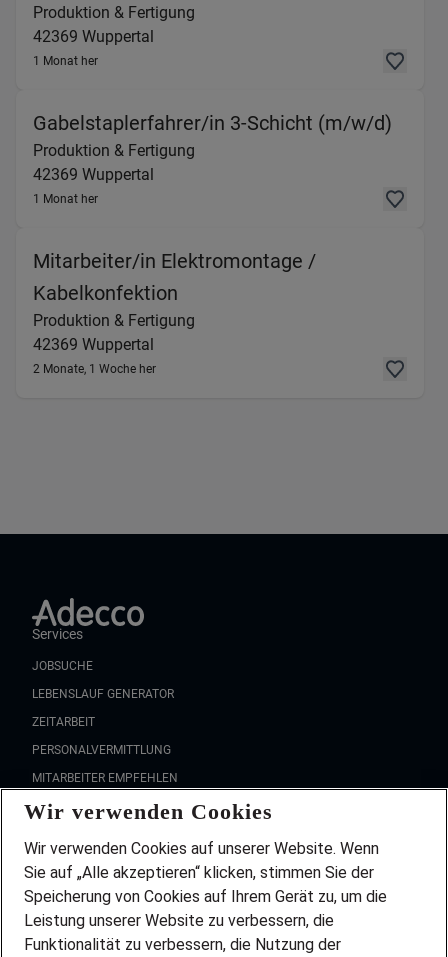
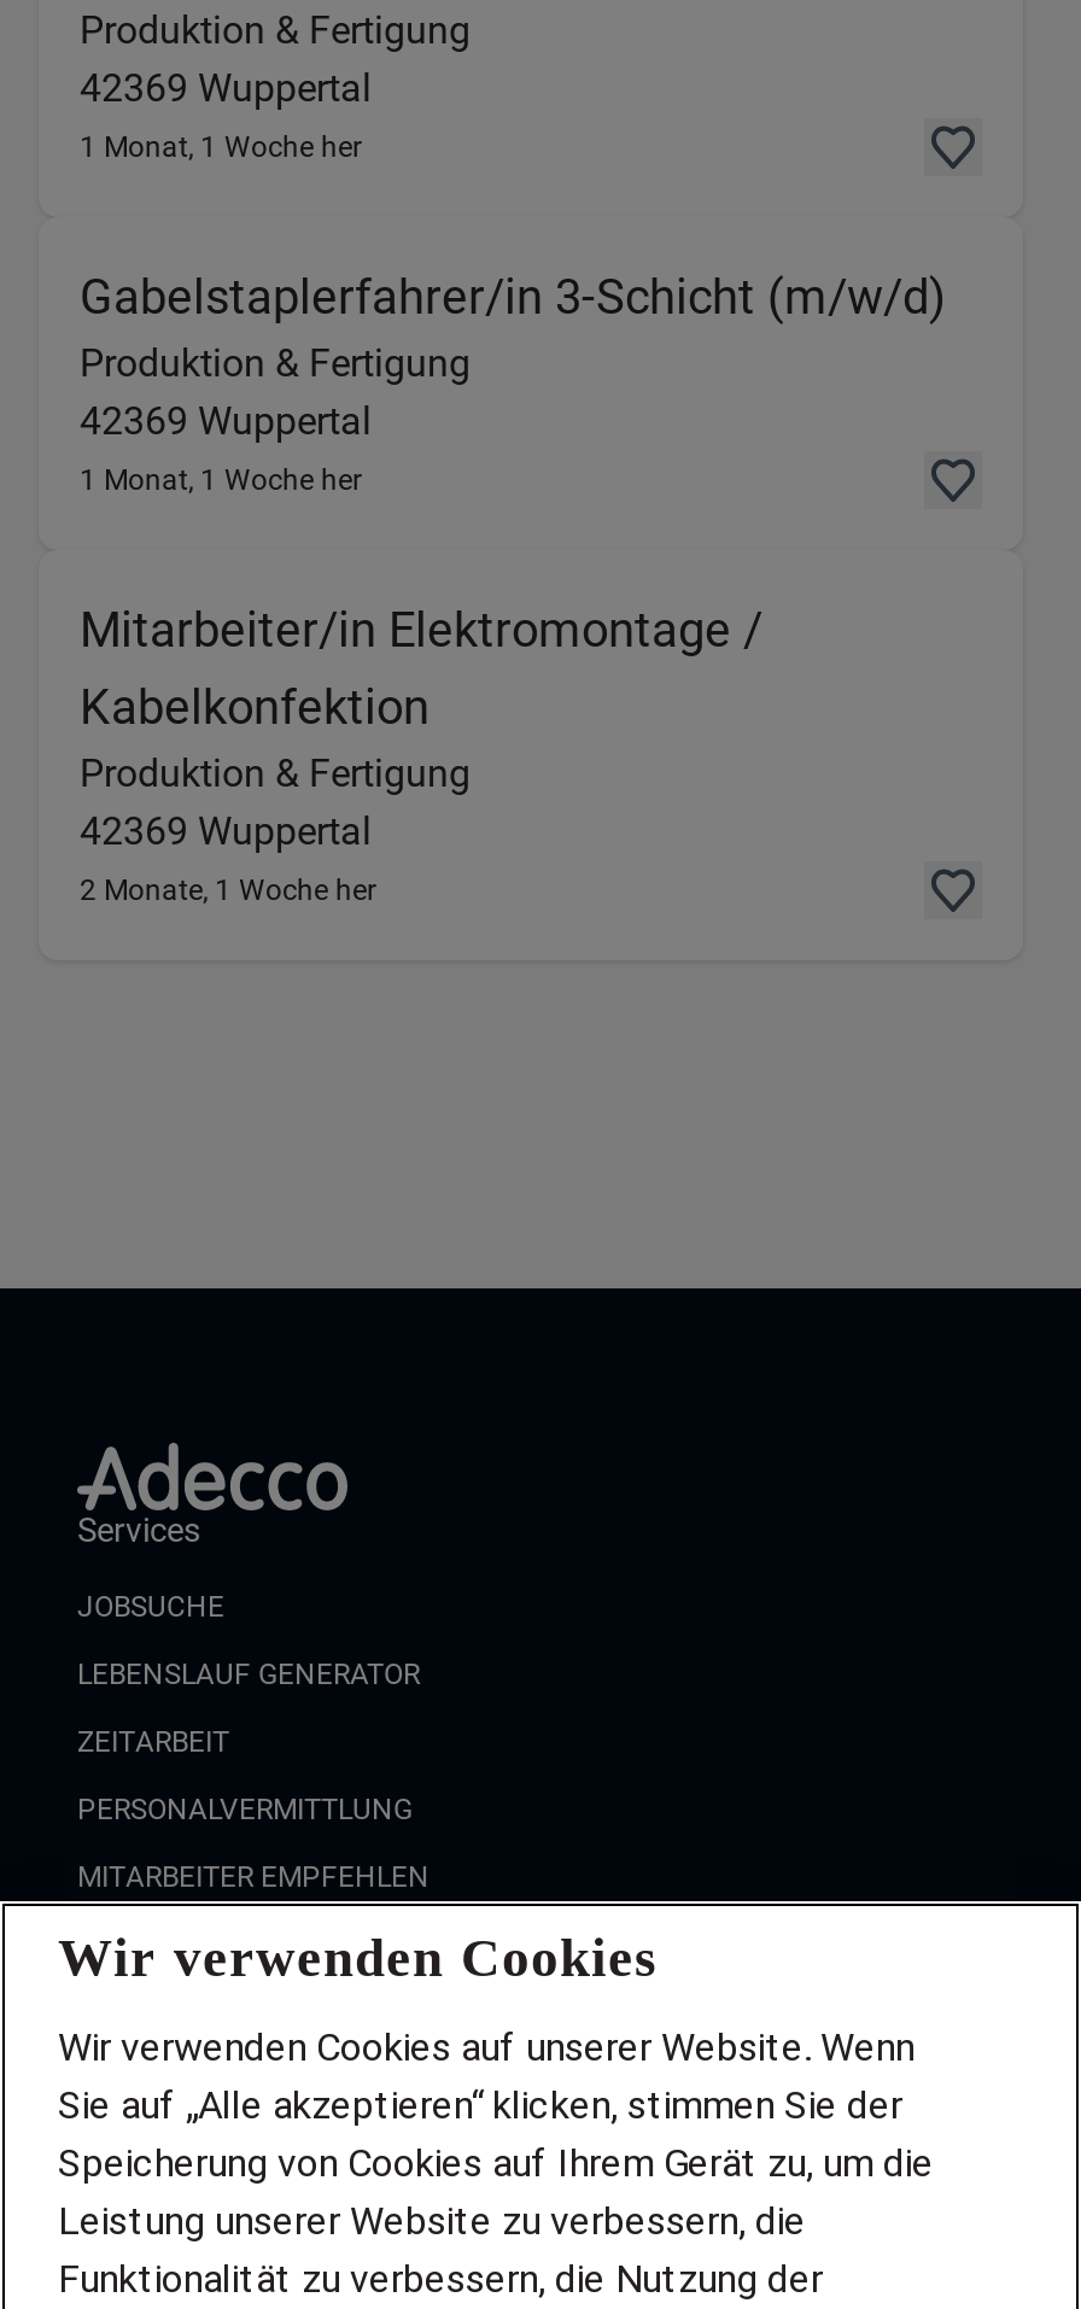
[33,54,98,68] 1 Monat her -> [80,130,362,164] 1 Monat, 1 Woche her
[33,192,98,206] 1 Monat her -> [80,463,362,497] 1 Monat, 1 Woche her

